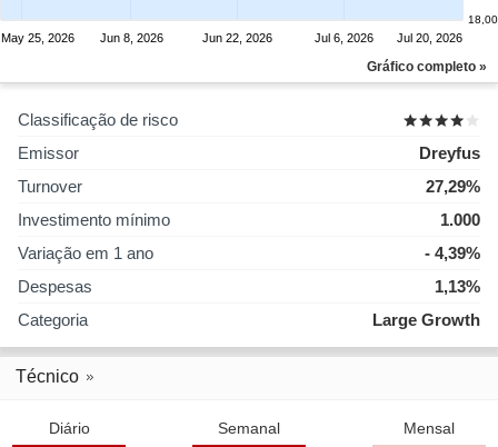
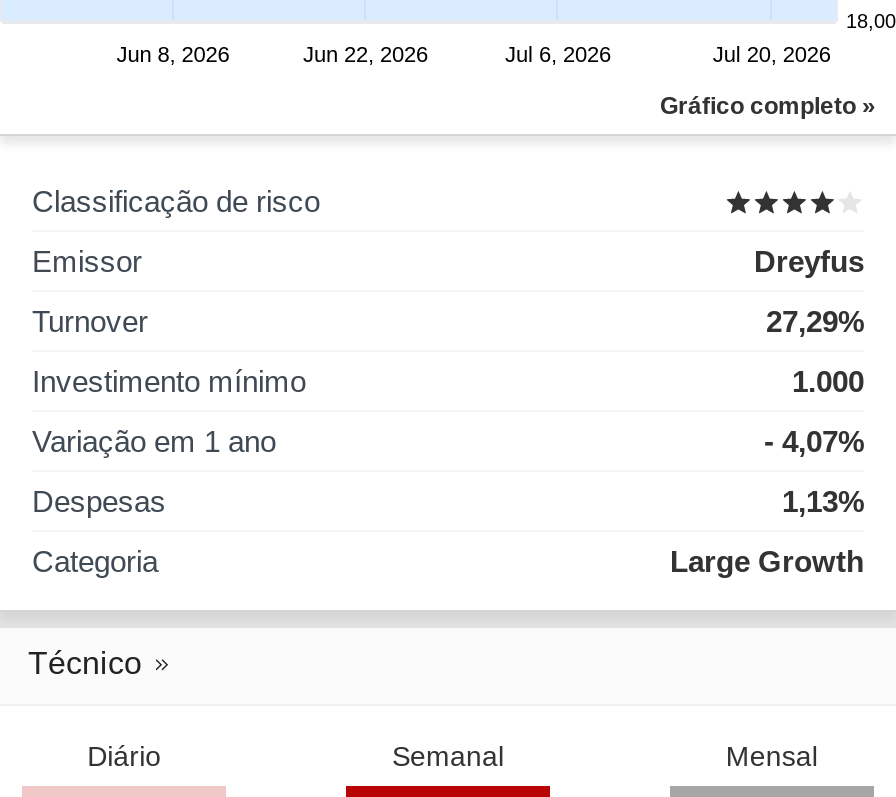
[1,31,74,45] May 25, 2026 -> none
[425,244,480,263] - 4,39% -> [764,424,864,458] - 4,07%

